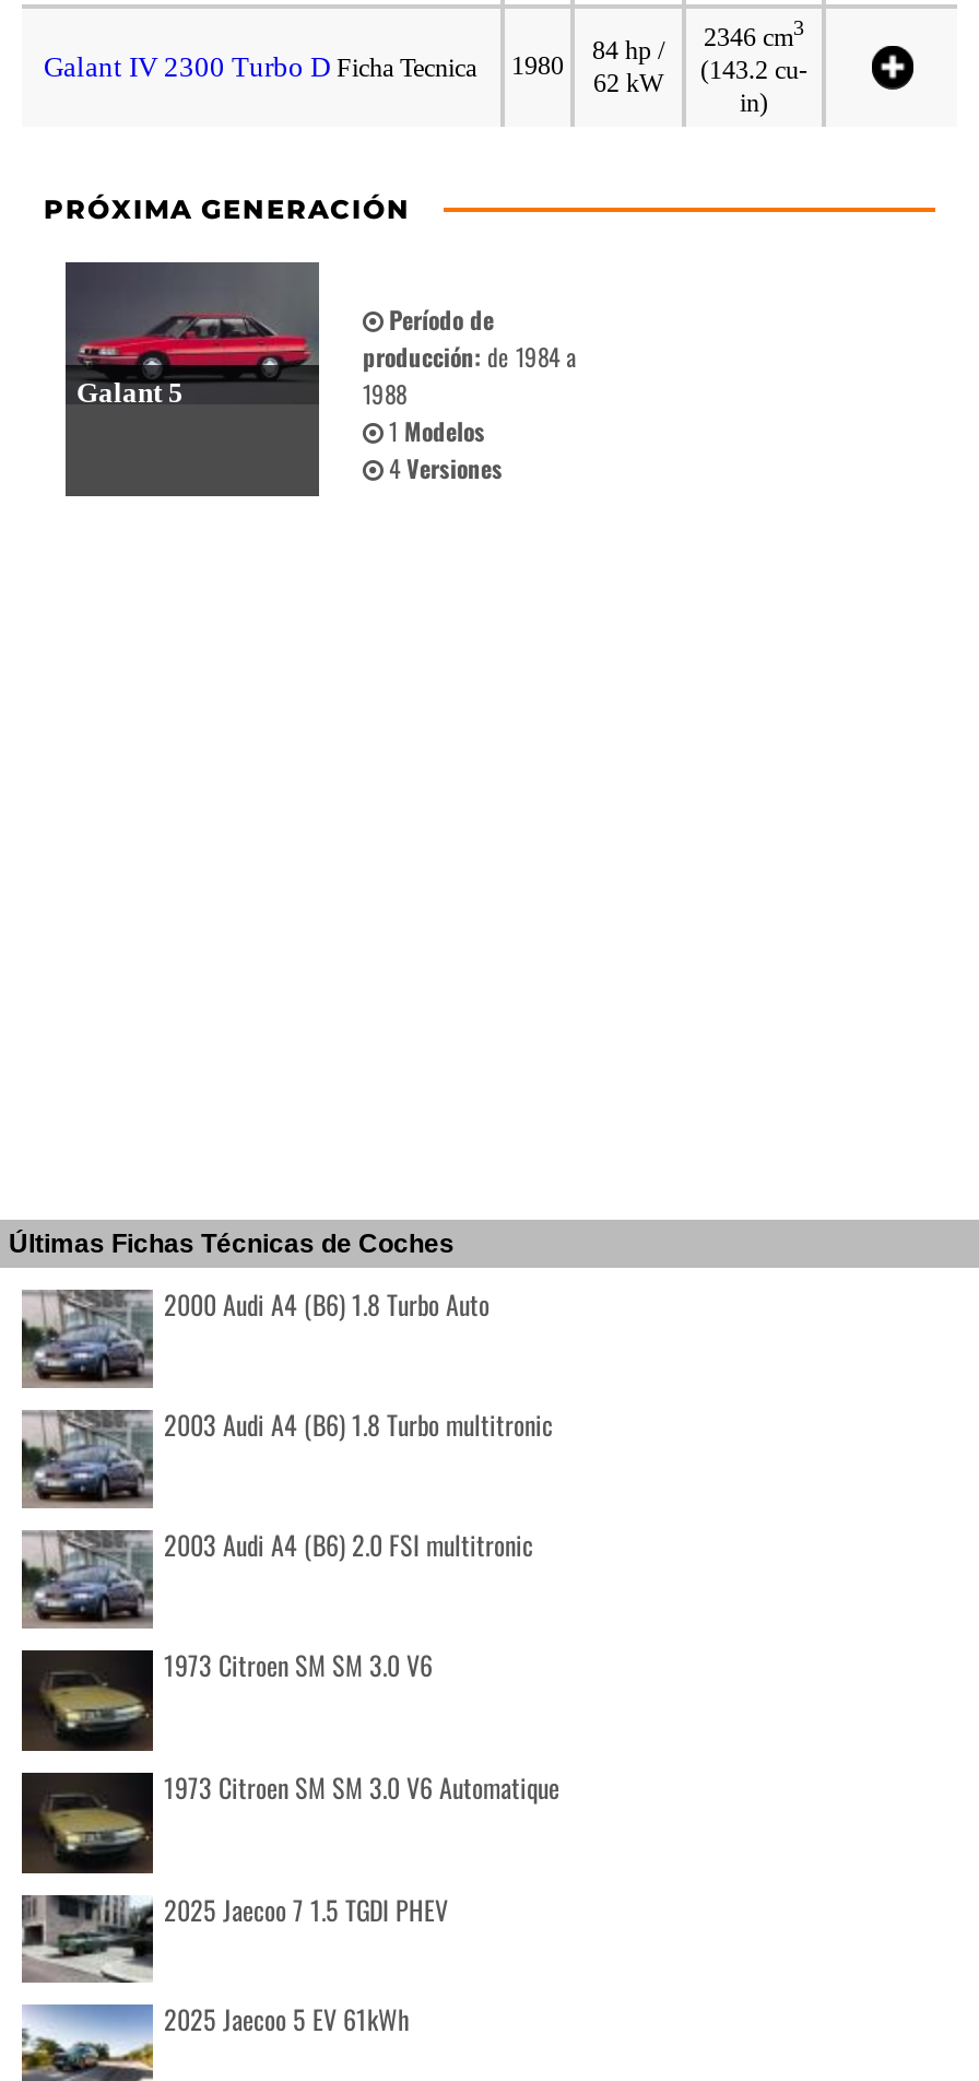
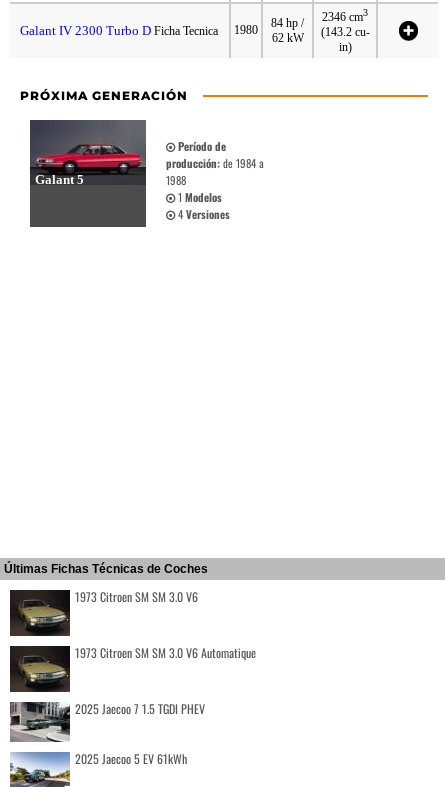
[22,1286,553,1564] [image] | 2000 Audi A4 (B6) 1.8 Turbo Auto | 2003 Audi A4 (B6) 1.8 Turbo multitronic | 2003 Audi A4 (B6) 2.0 FSI multitronic -> none
[22,1408,153,1510] [image] -> none
[22,1528,153,1626] [image] -> none

